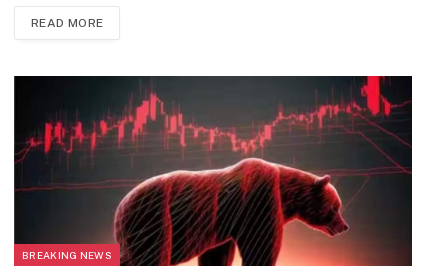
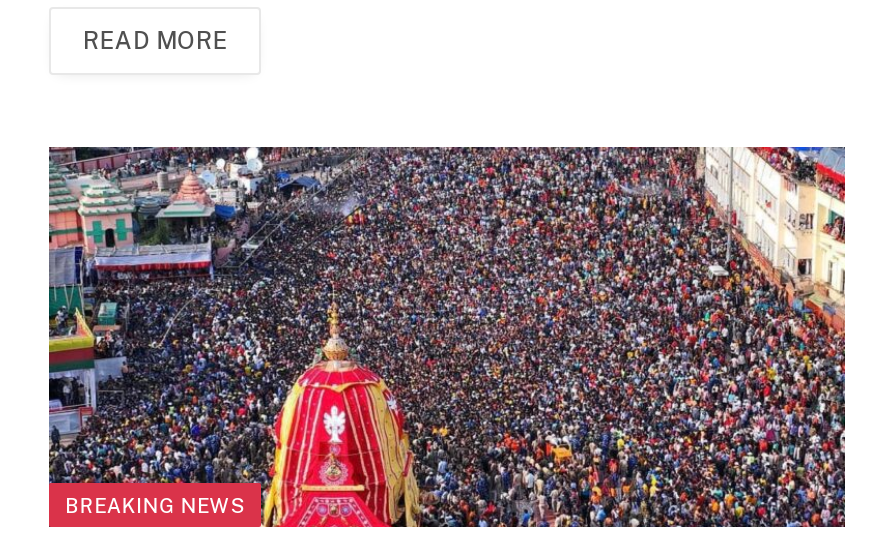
[13,75,413,267] [image] -> [47,145,847,529] [image]

